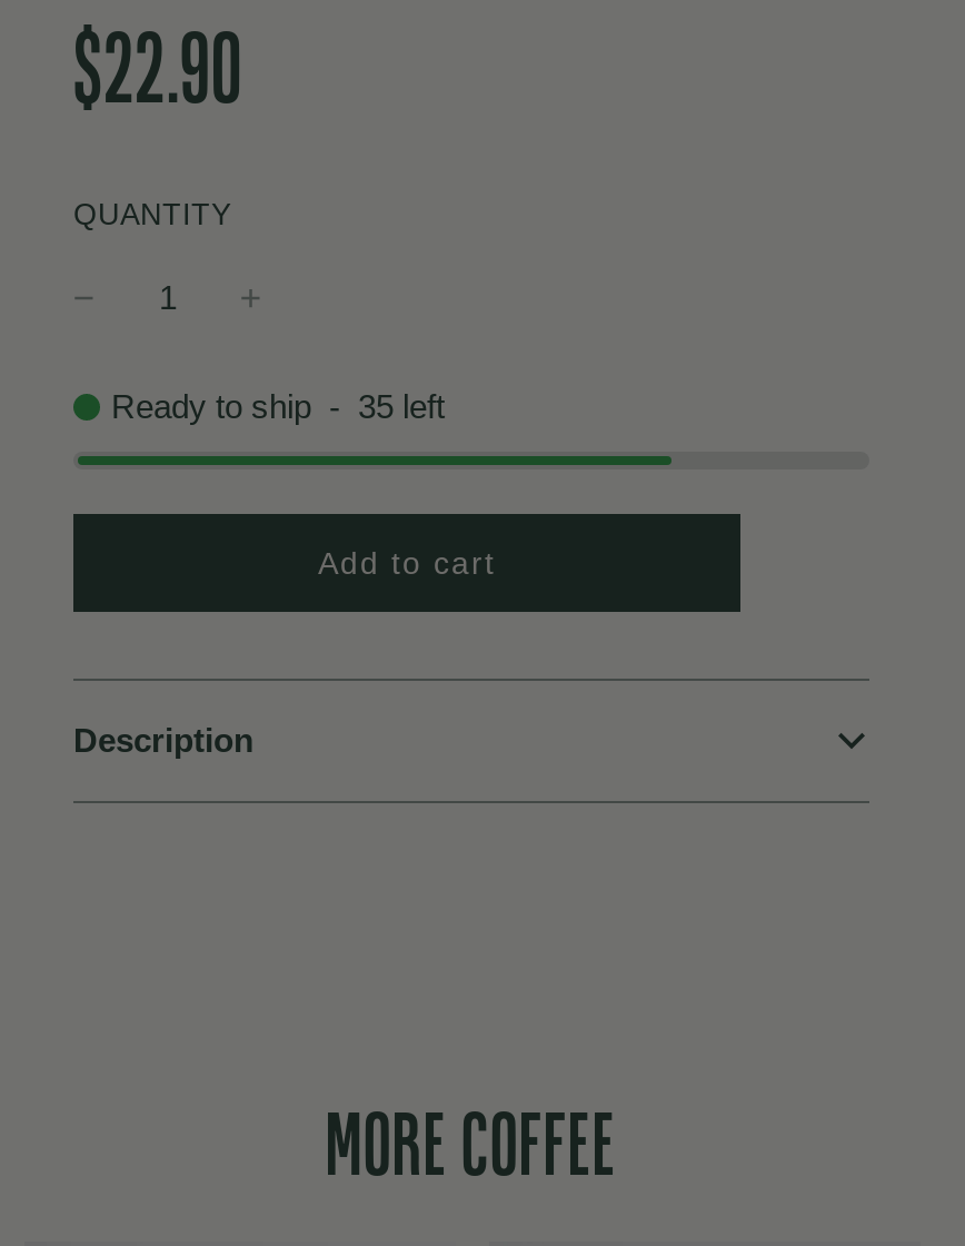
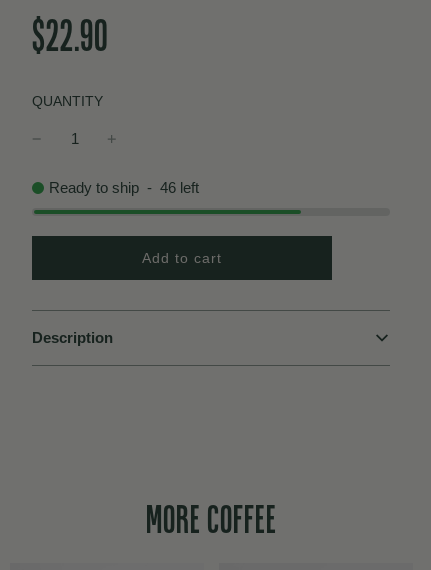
[111,387,445,425] Ready to ship - 35 left -> [49,179,199,196] Ready to ship - 46 left

